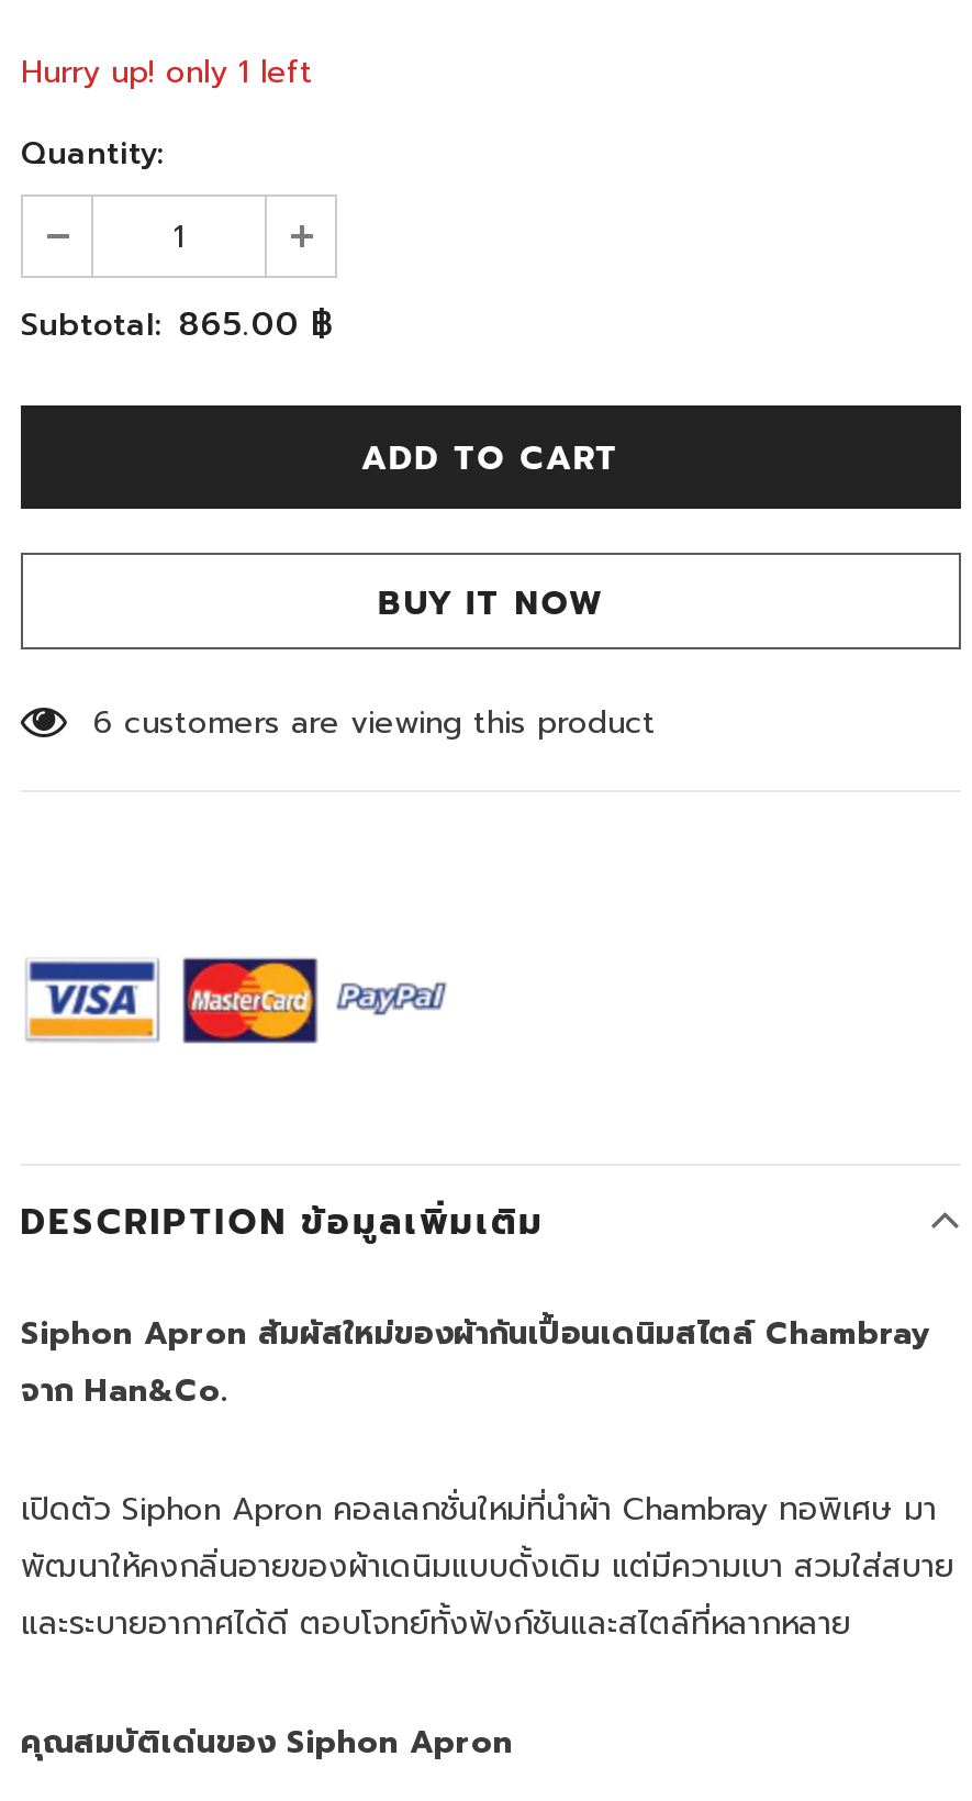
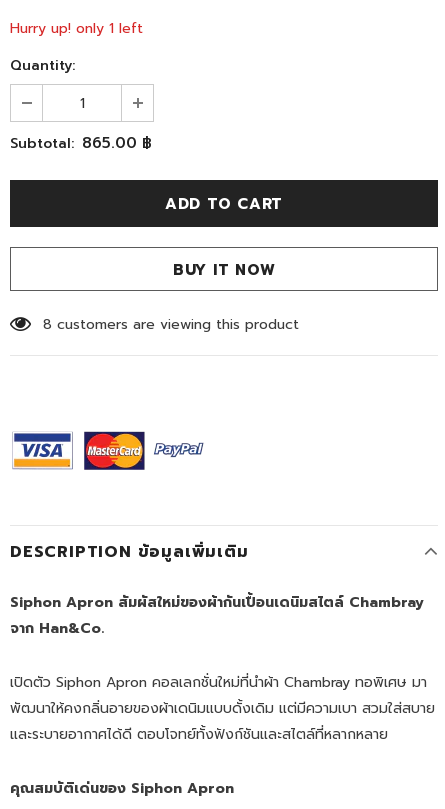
[93,700,656,746] 6 customers are viewing this product -> [43,314,299,335] 8 customers are viewing this product

